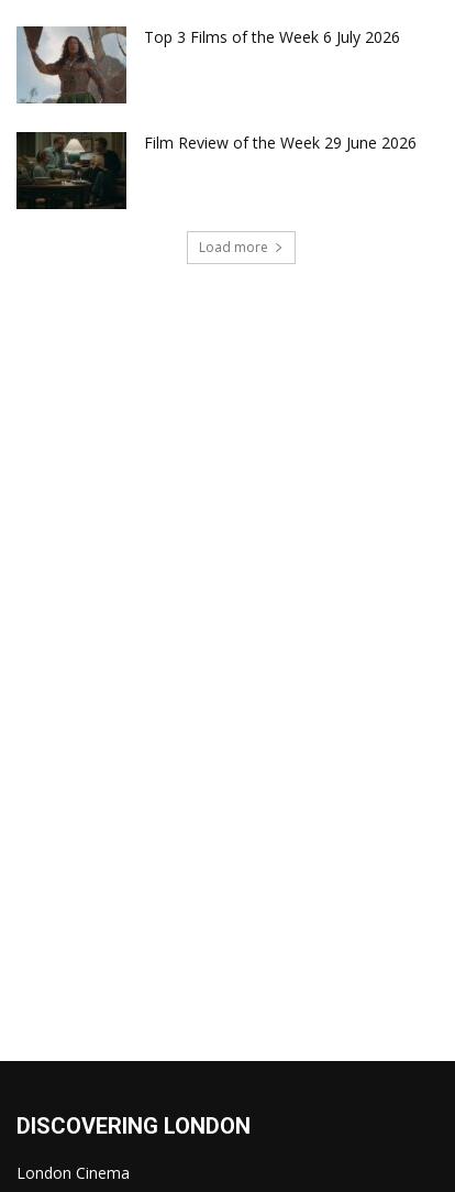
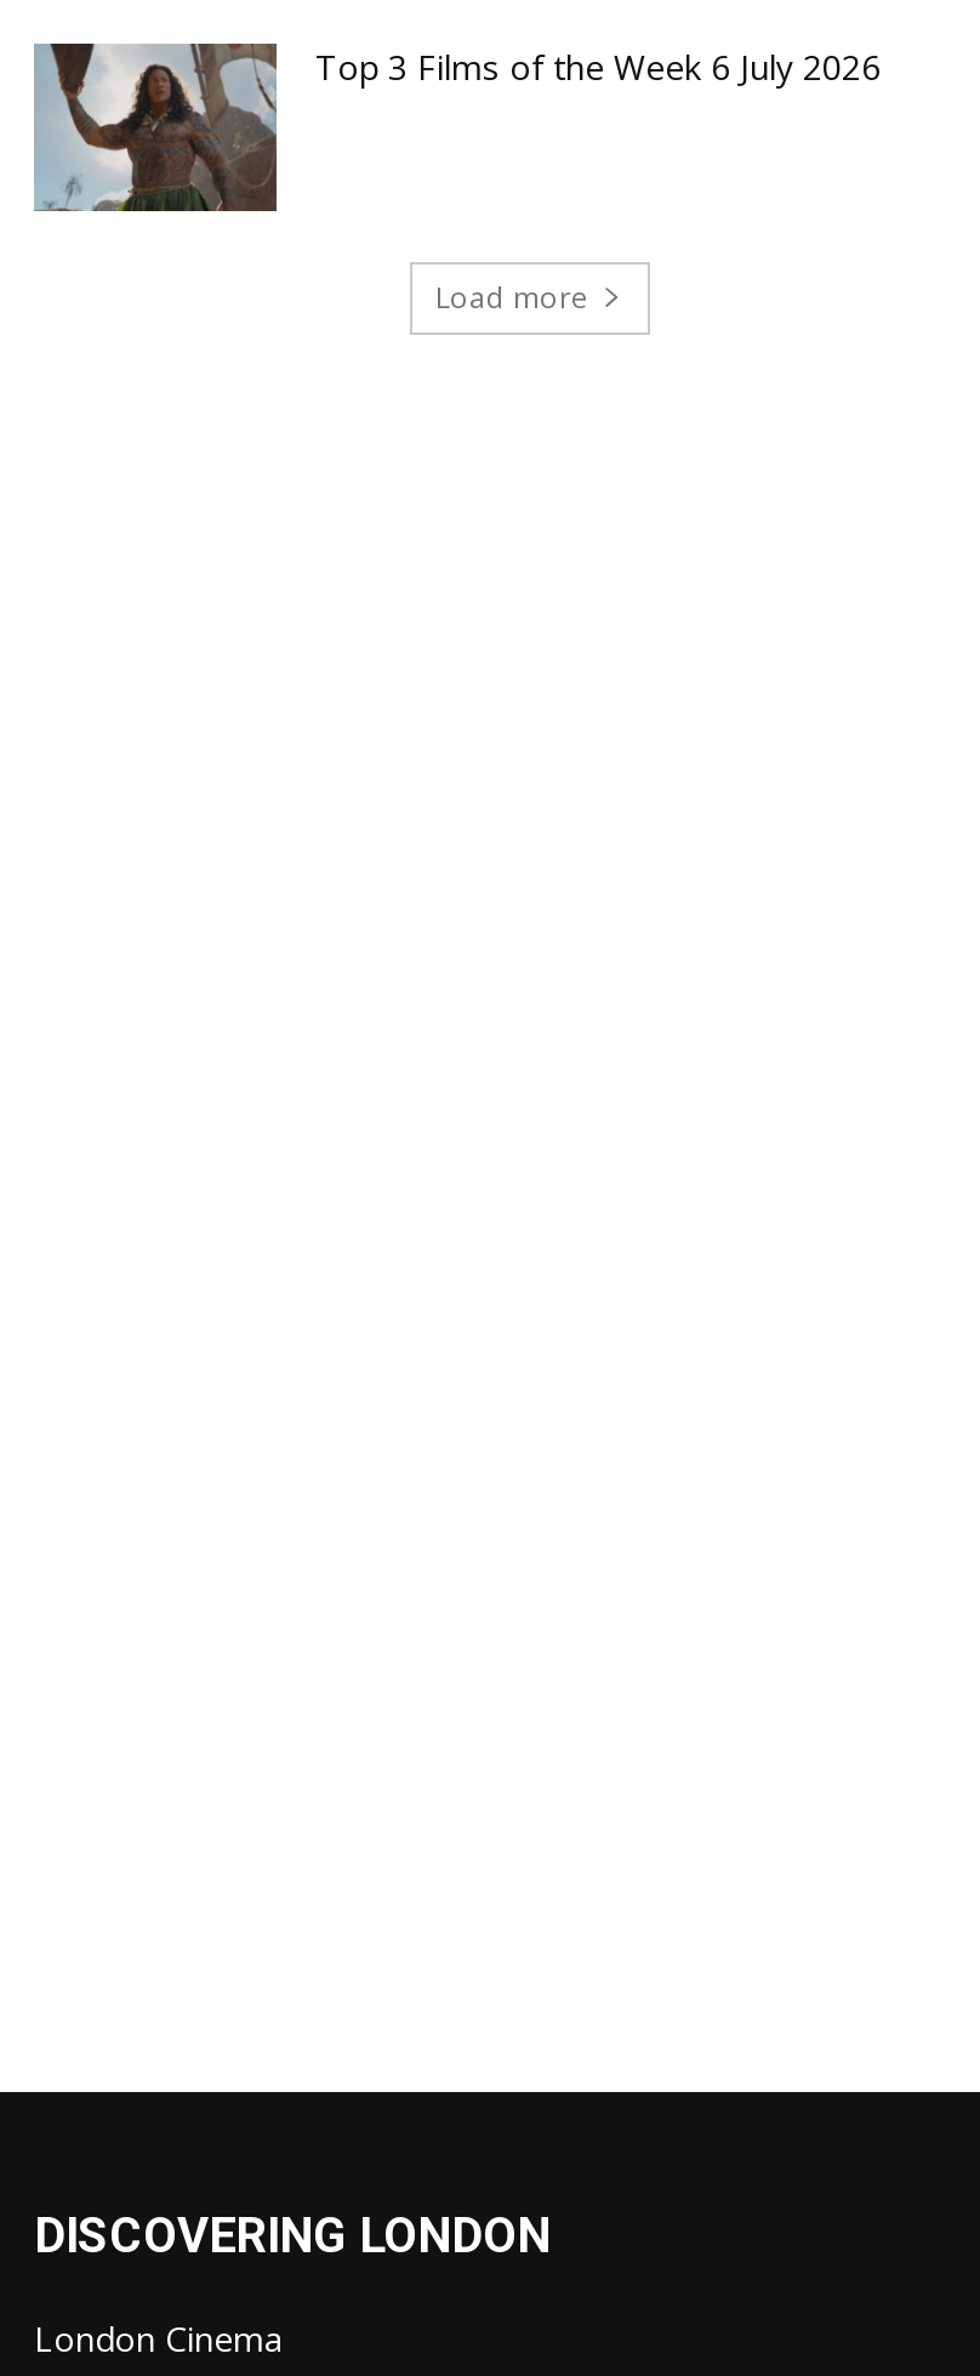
[15,131,417,210] [image] | Film Review of the Week 29 June 2026 -> none

